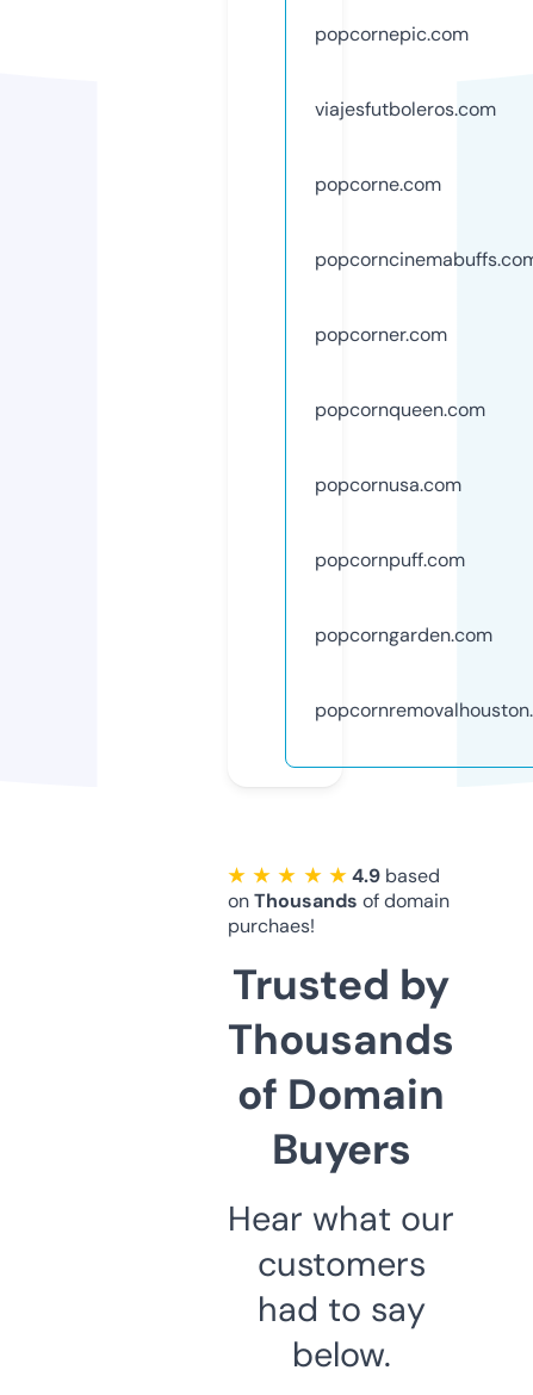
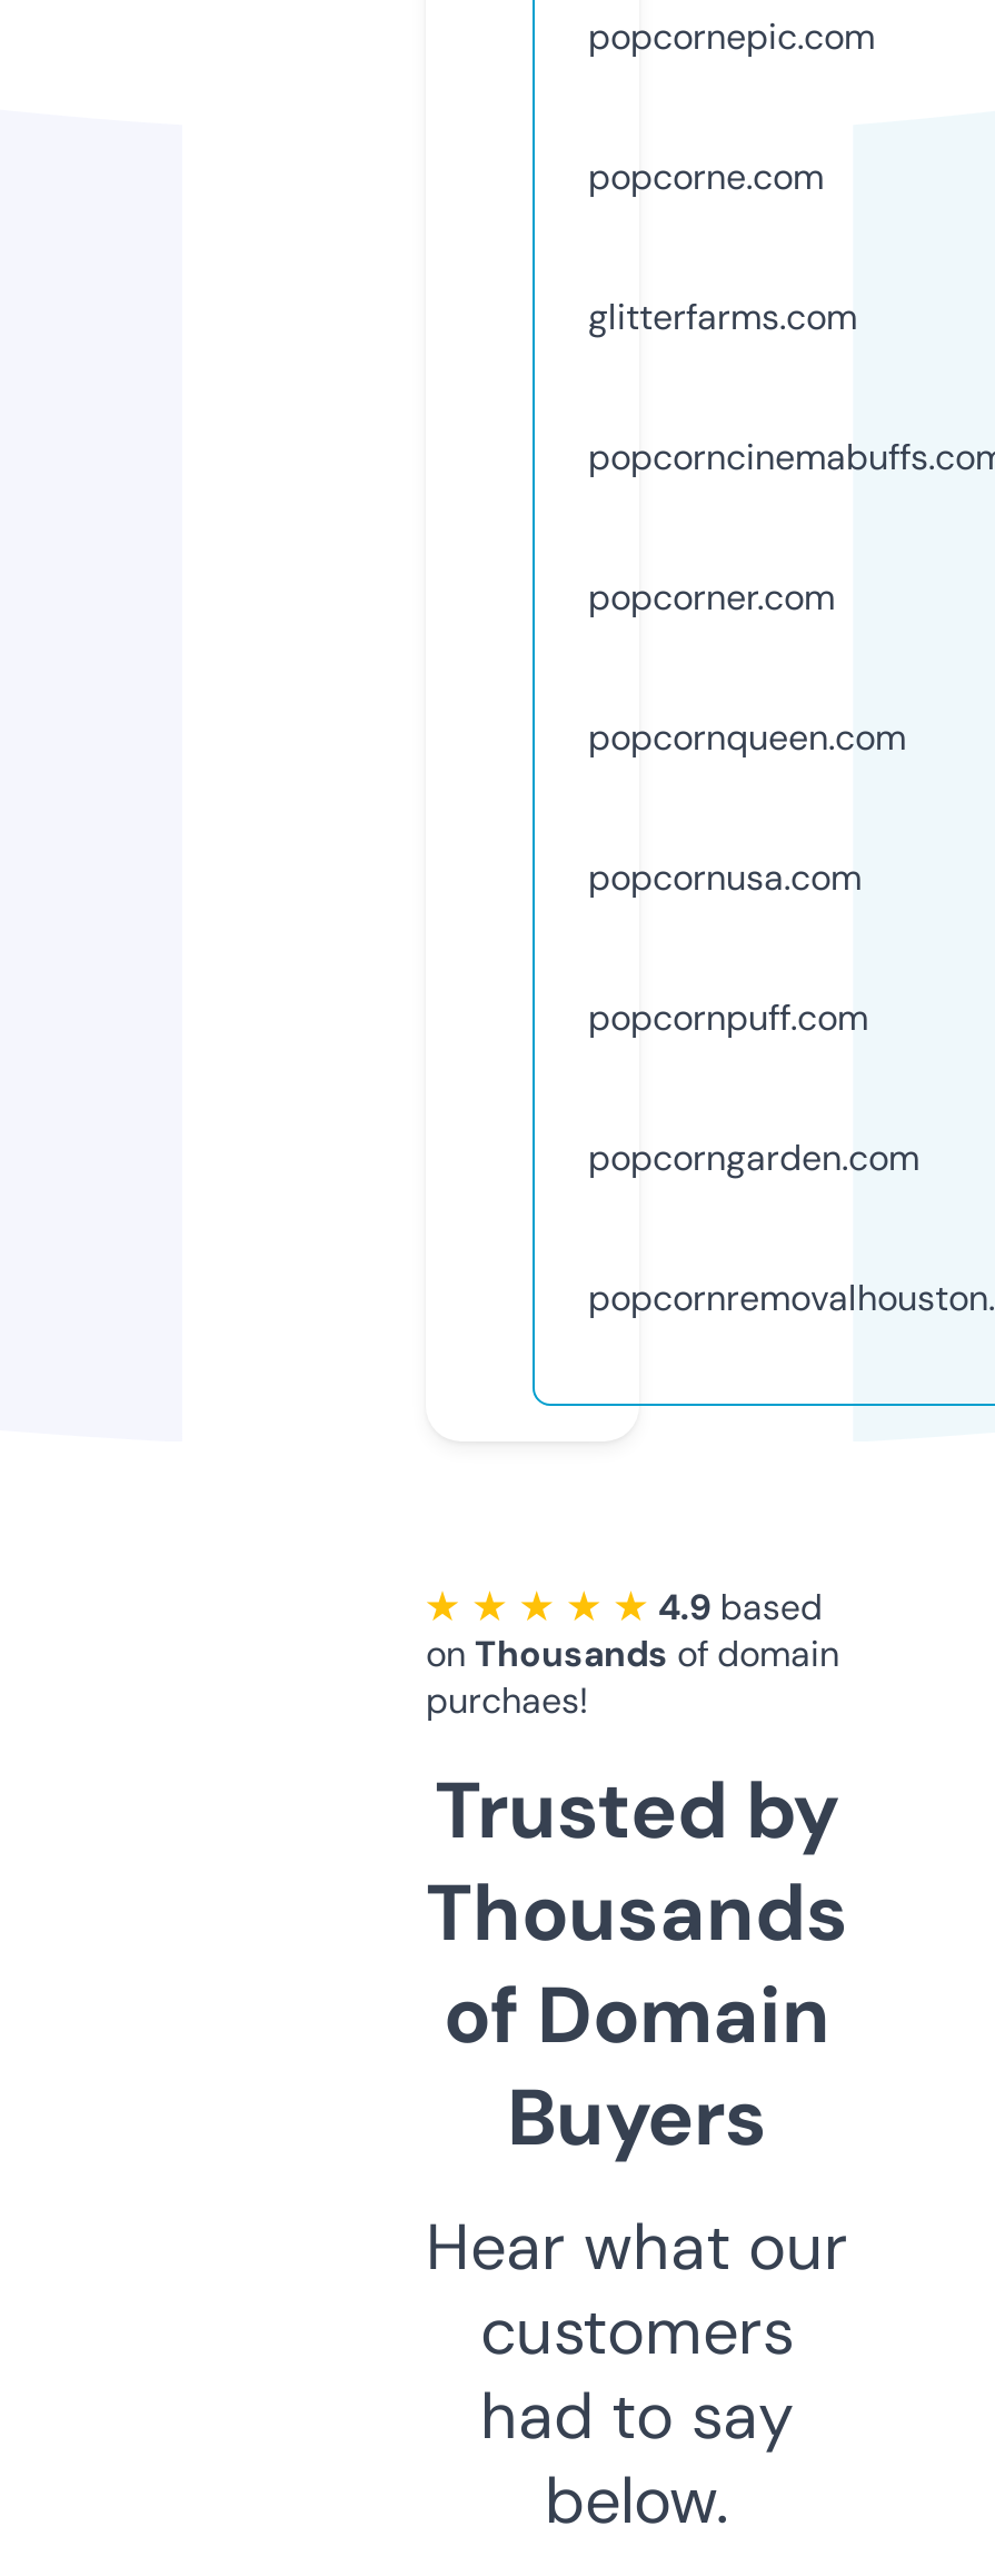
[315,96,496,121] viajesfutboleros.com -> none
moved [315,171,441,196] -> [588,153,824,200]: popcorne.com
none -> [588,293,857,340] glitterfarms.com

